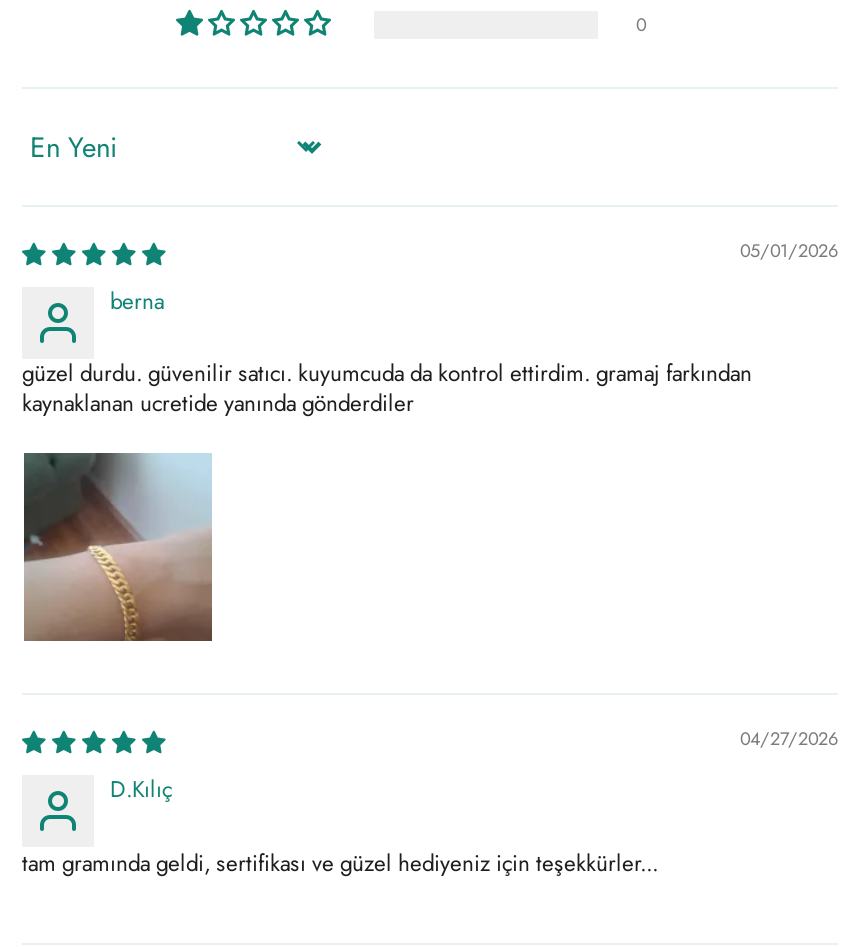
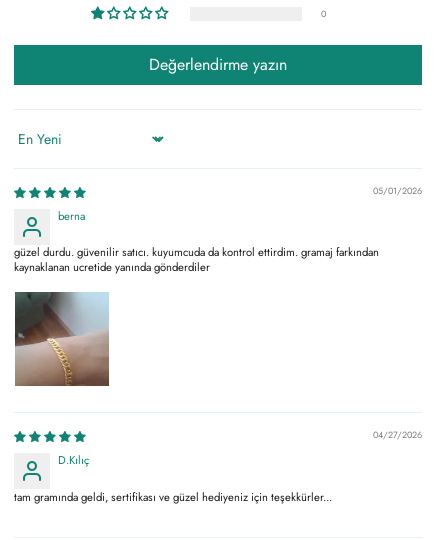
none -> [149,53,287,76] Değerlendirme yazın

